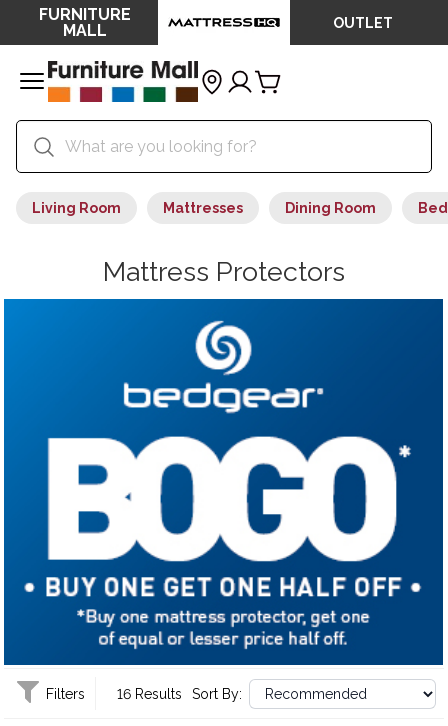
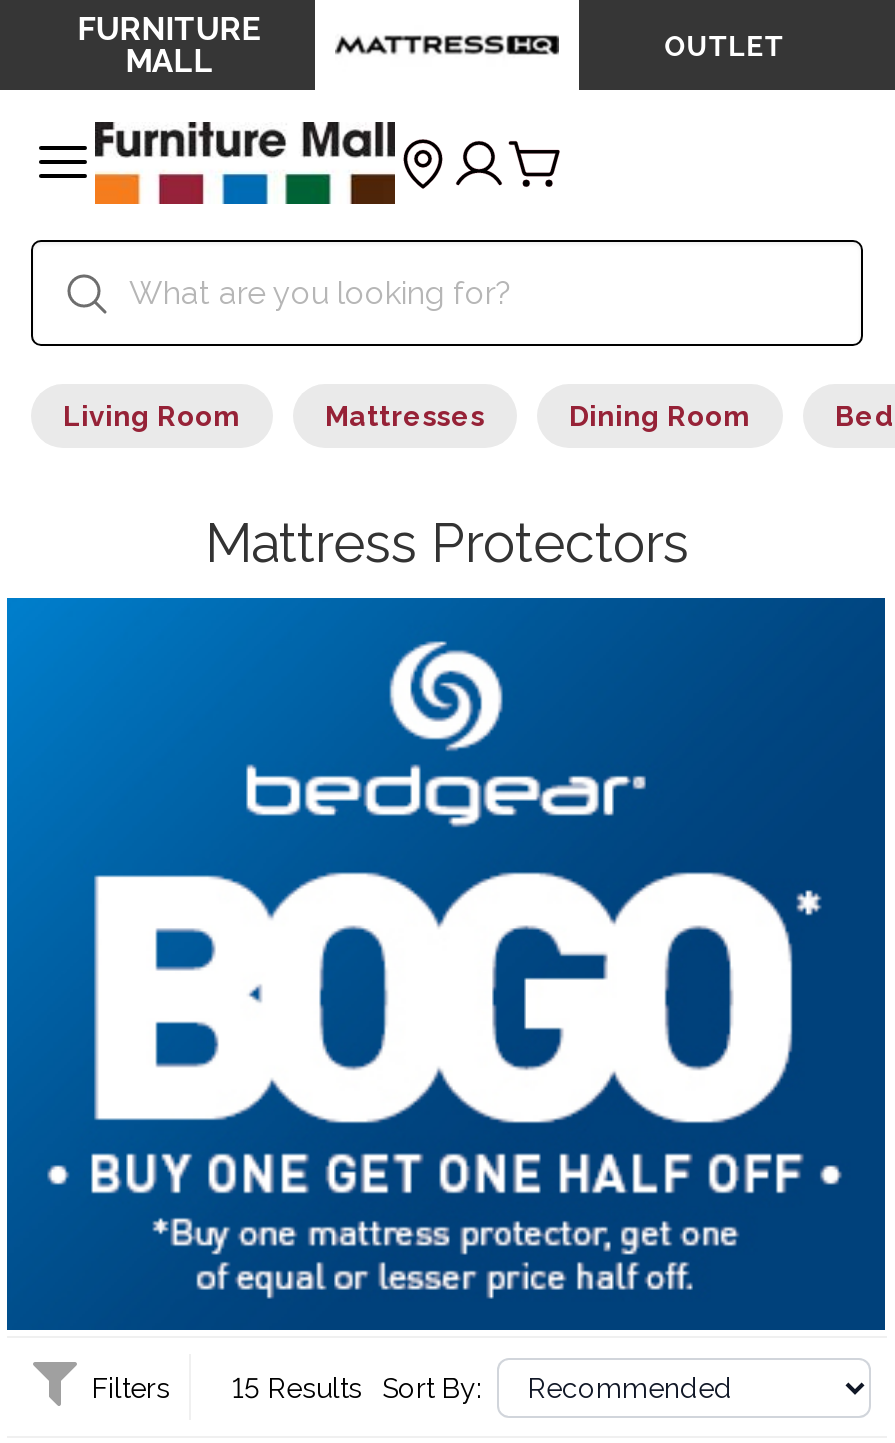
[46,686,241,702] Filters 16 Results Sort By: -> [92,1371,482,1403] Filters 15 Results Sort By:

